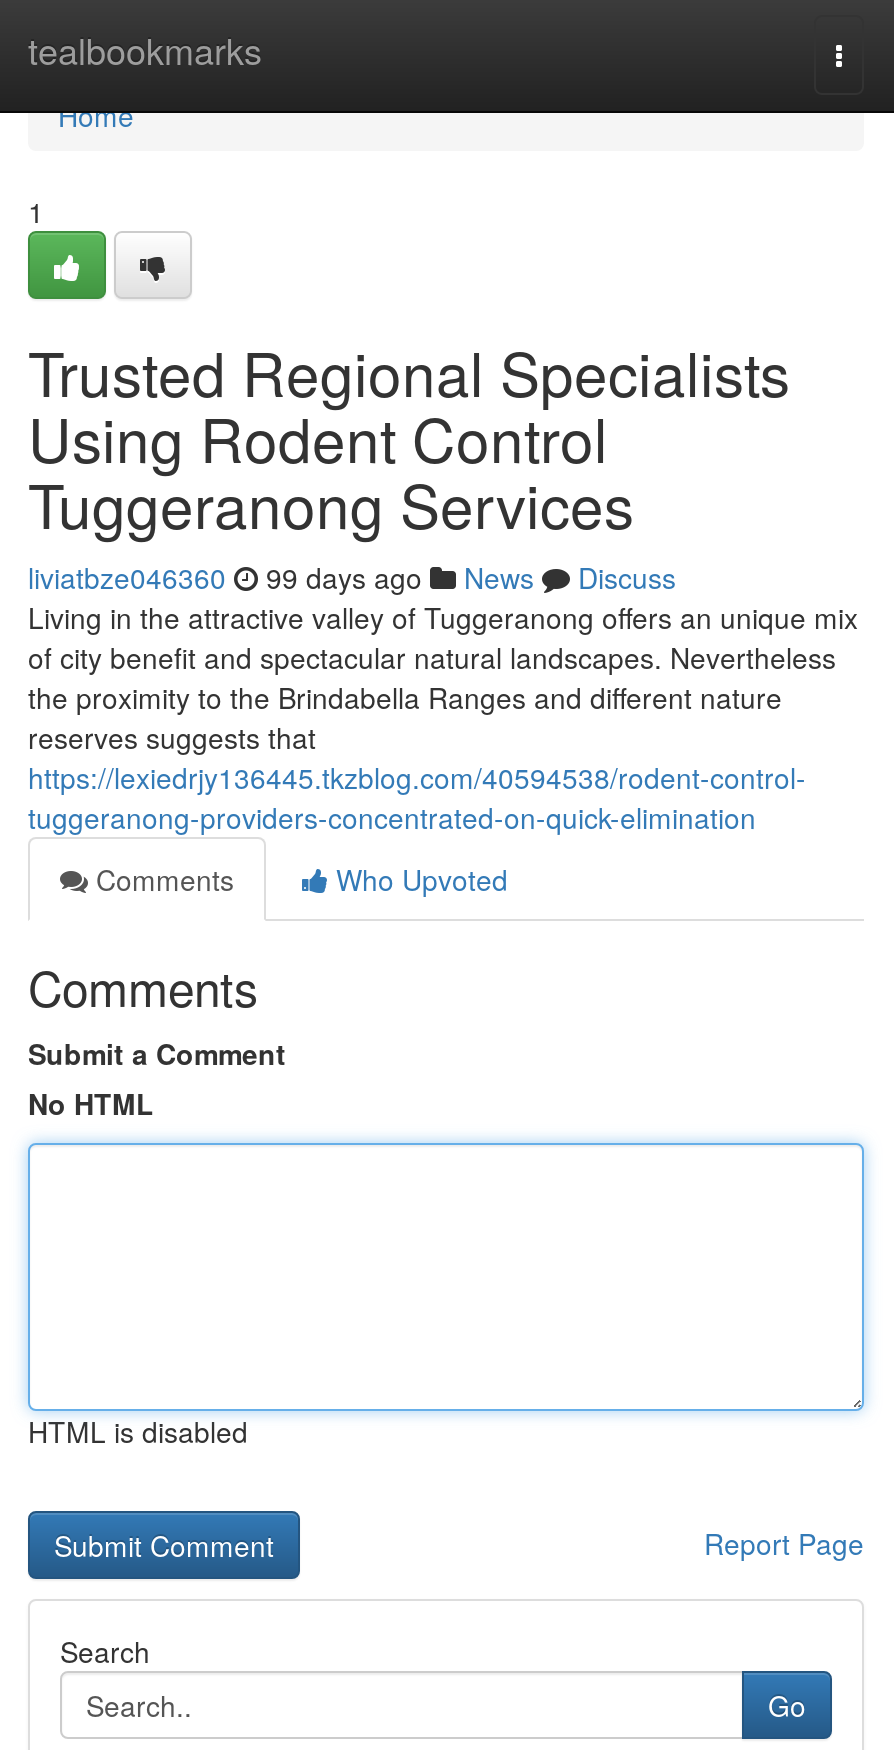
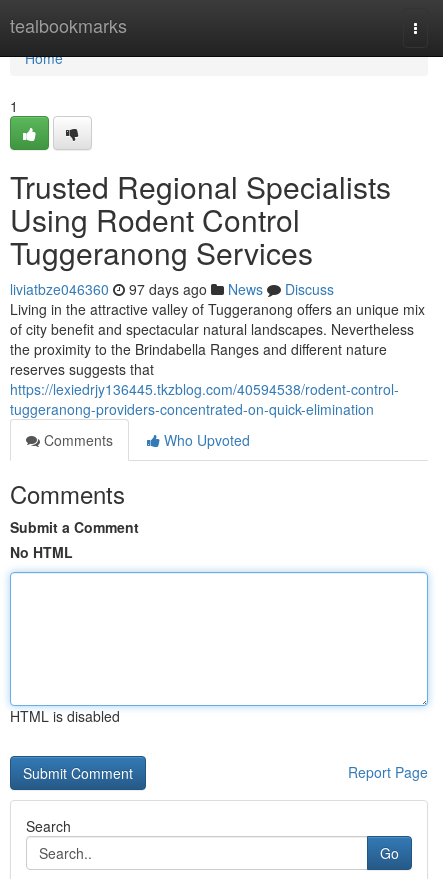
[28,557,676,597] liviatbze046360 99 days ago News Discuss -> [10,279,334,299] liviatbze046360 97 days ago News Discuss

